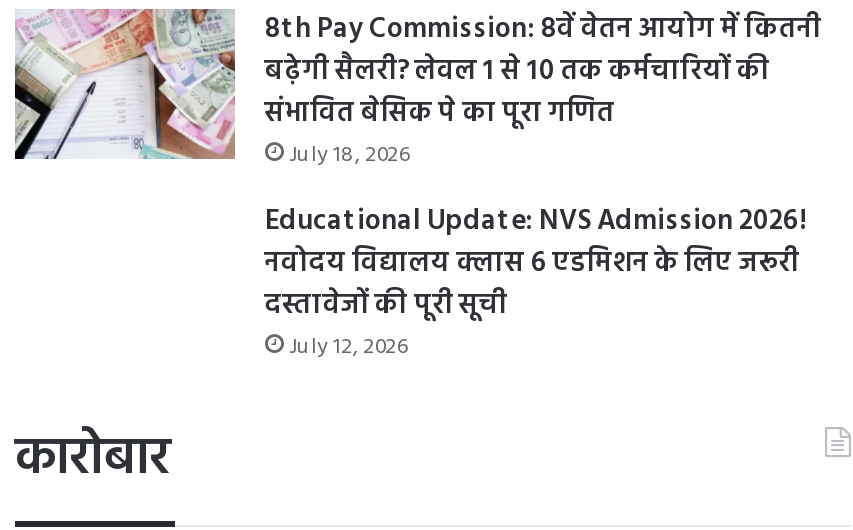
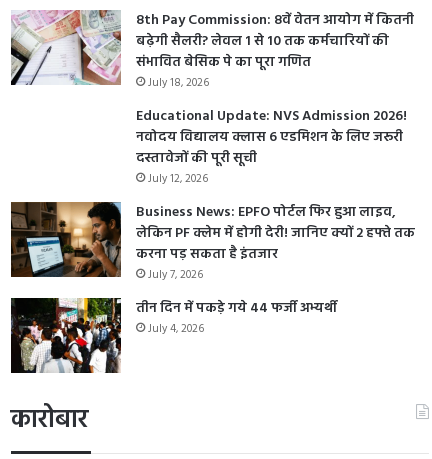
none -> [10,201,415,338] [image] | Business News: EPFO पोर्टल फिर हुआ लाइव, | लेकिन PF क्लेम में होगी देरी! जानिए क्यों 2 हफ्ते तक | करना पड़ सकता है इंतजार | July 7, 2026 | तीन दिन में पकड़े गये 44 फर्जी अभ्यर्थी | July 4, 2026
none -> [10,297,122,374] [image]

